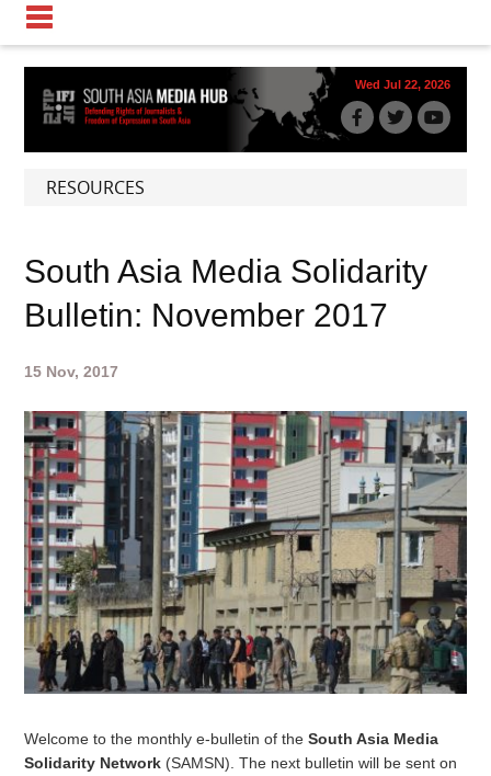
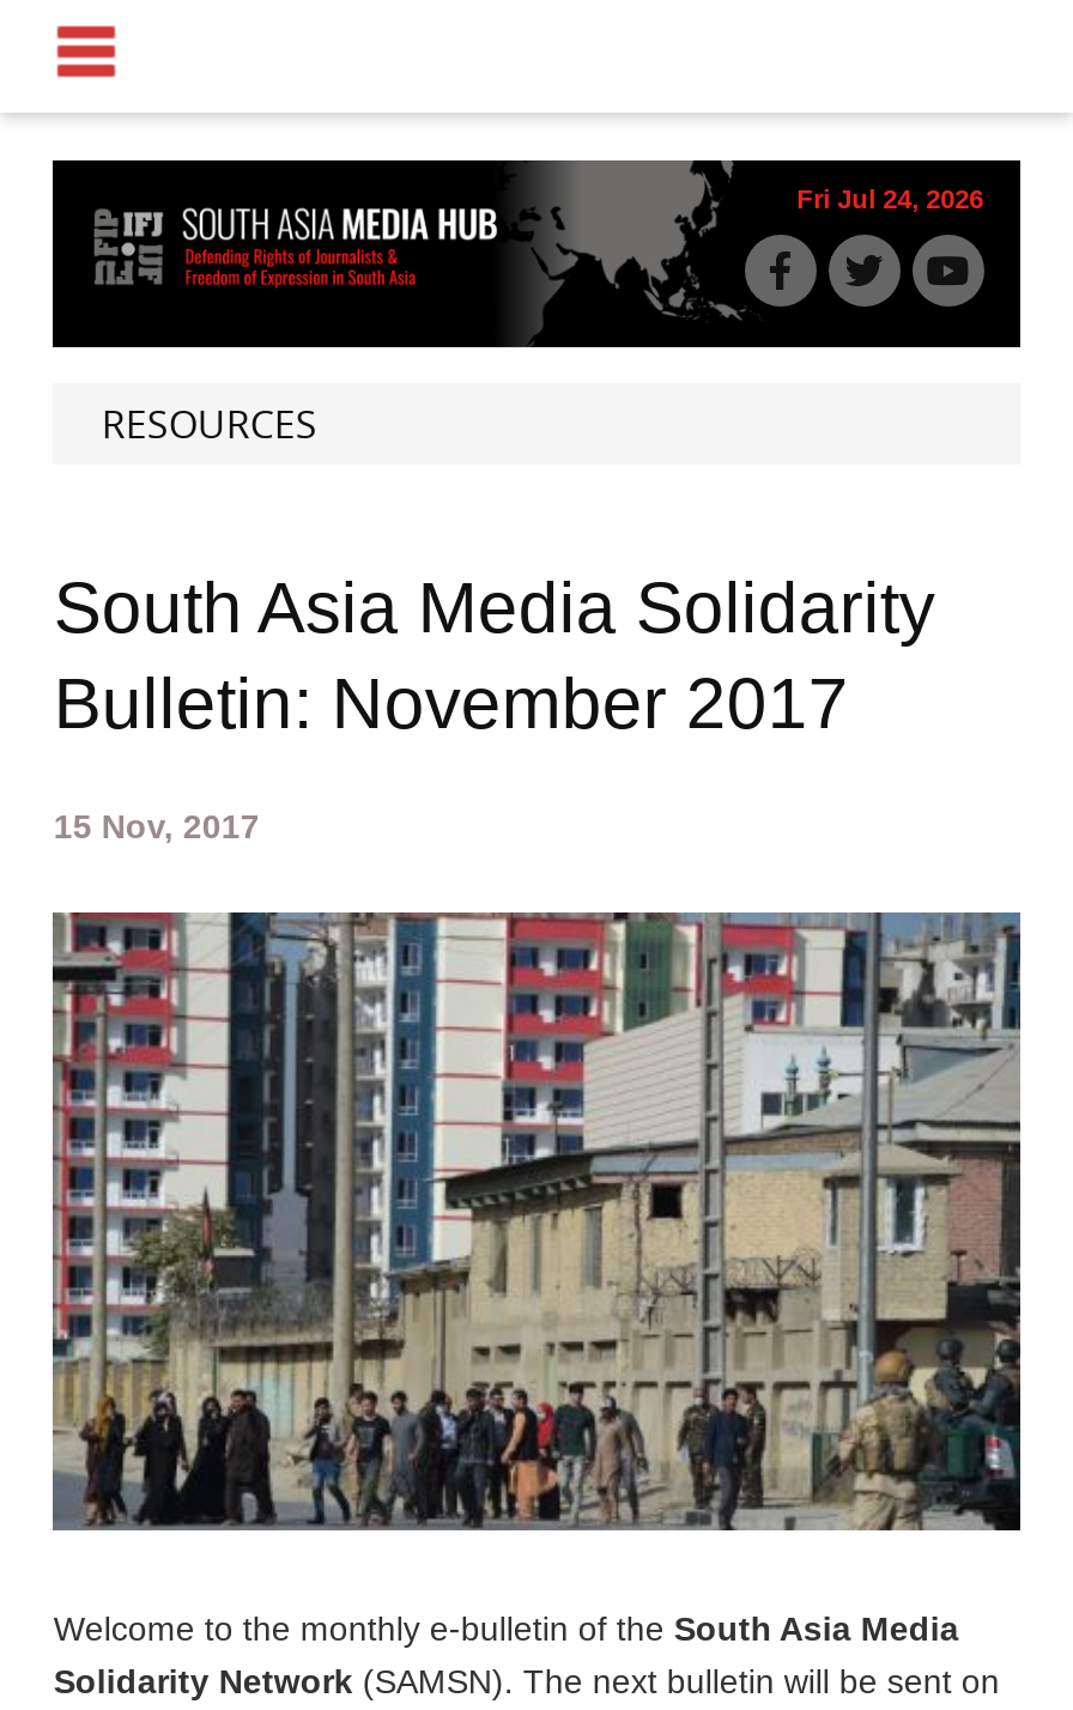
[355,78,450,91] Wed Jul 22, 2026 -> [797,184,983,213] Fri Jul 24, 2026

